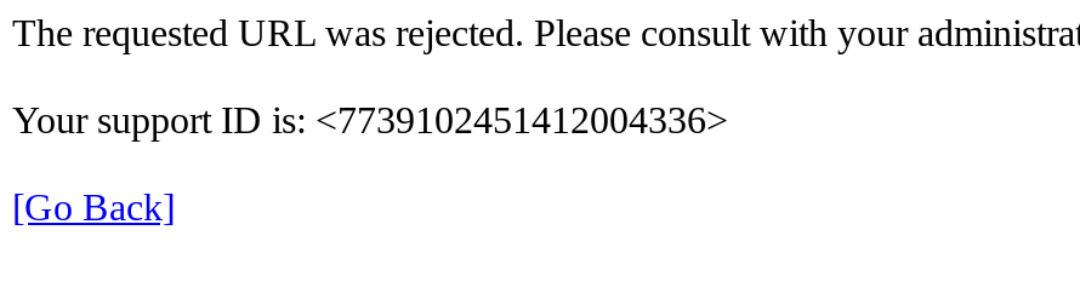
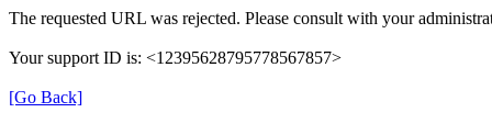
[12,99,728,140] Your support ID is: <7739102451412004336> -> [9,48,342,67] Your support ID is: <12395628795778567857>

